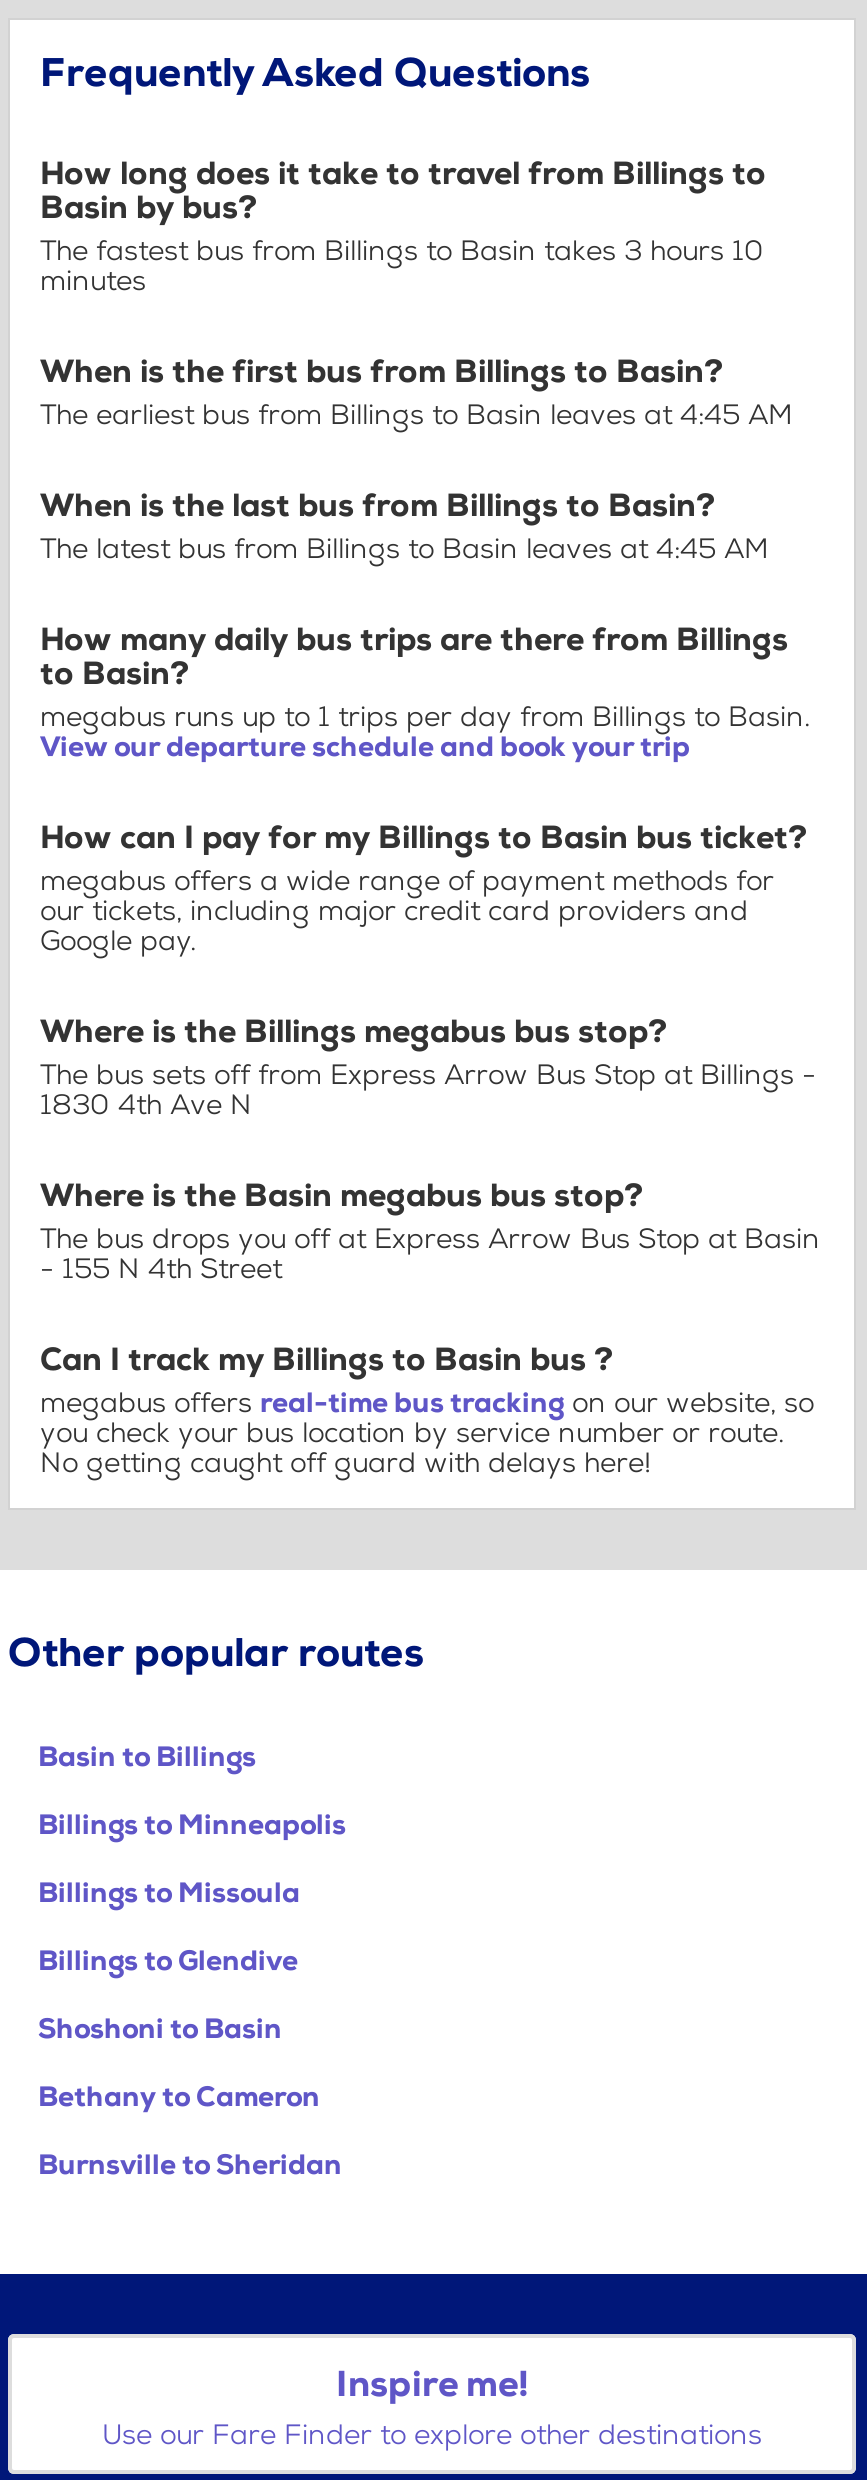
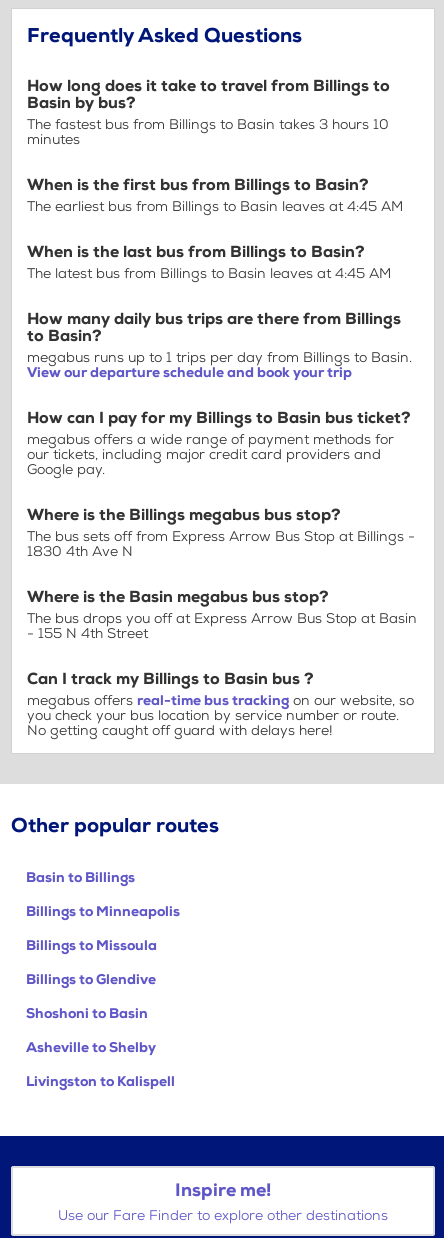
[38,2080,320,2114] Bethany to Cameron -> [26,1039,156,1056] Asheville to Shelby
[38,2148,342,2182] Burnsville to Sheridan -> [26,1073,175,1090] Livingston to Kalispell

